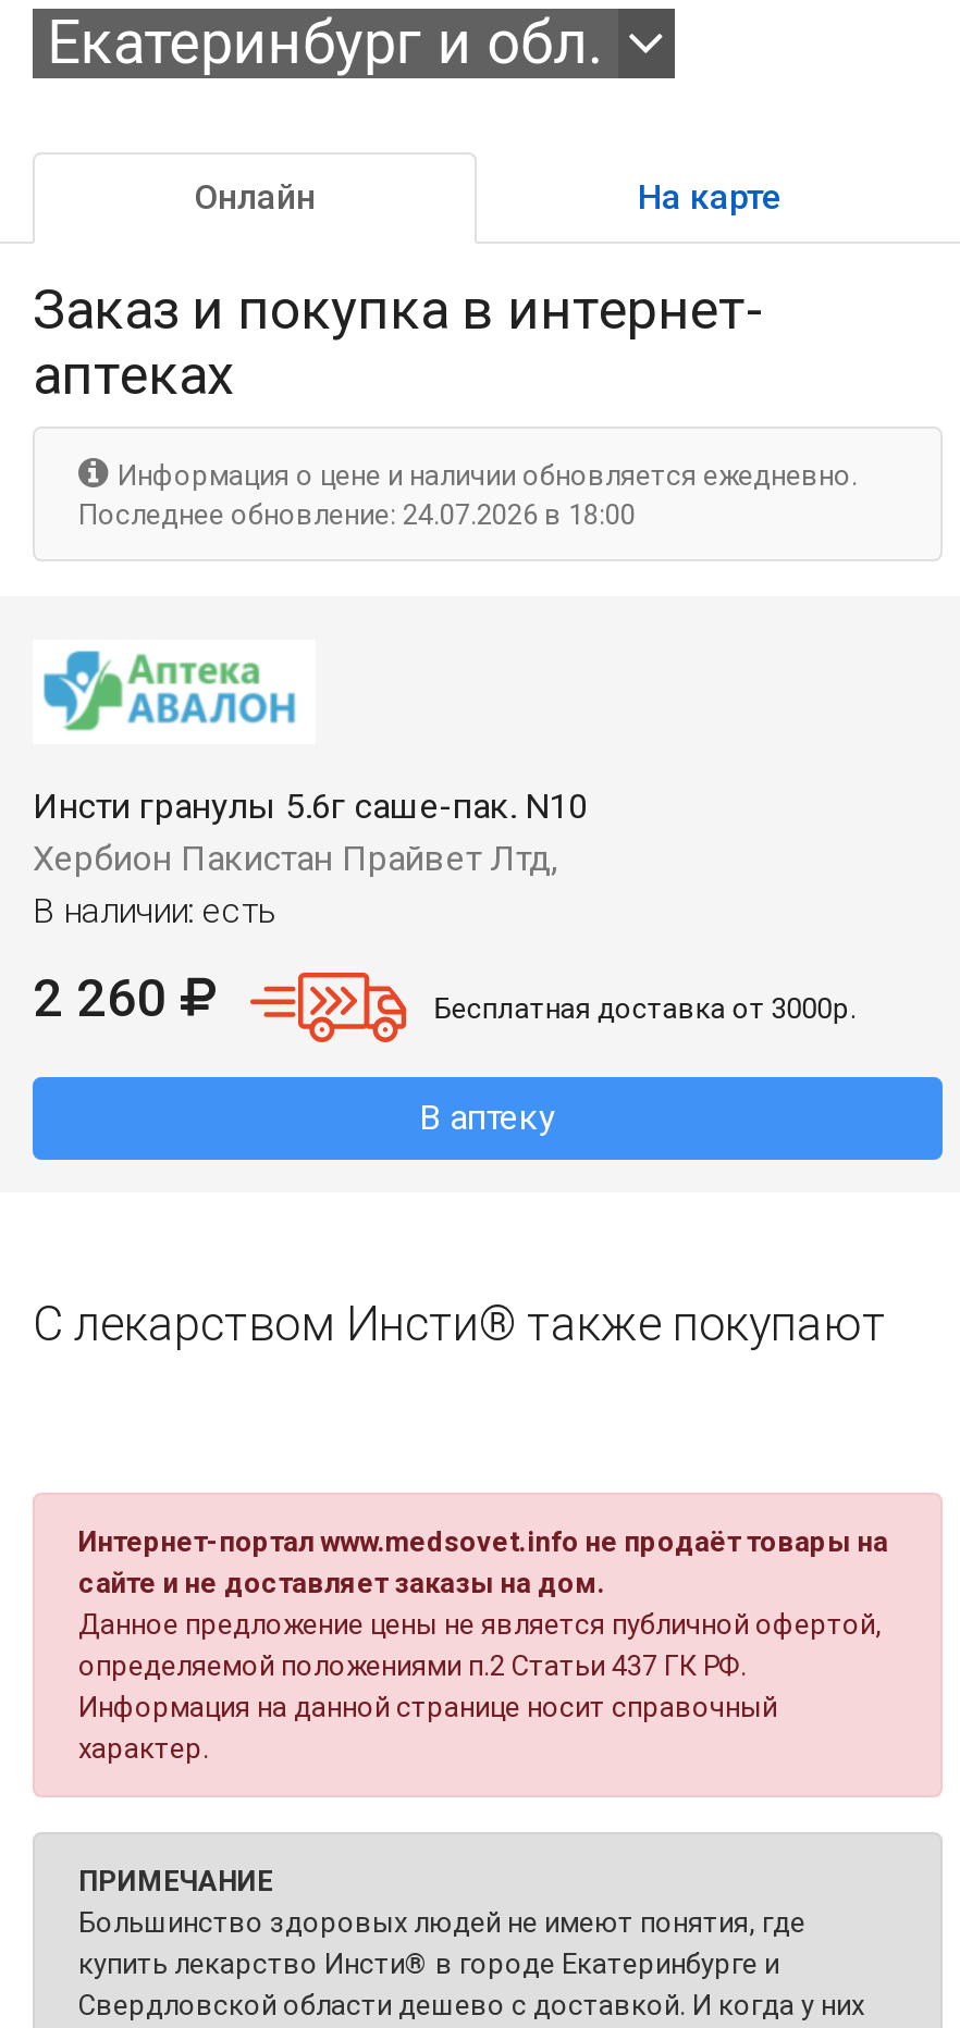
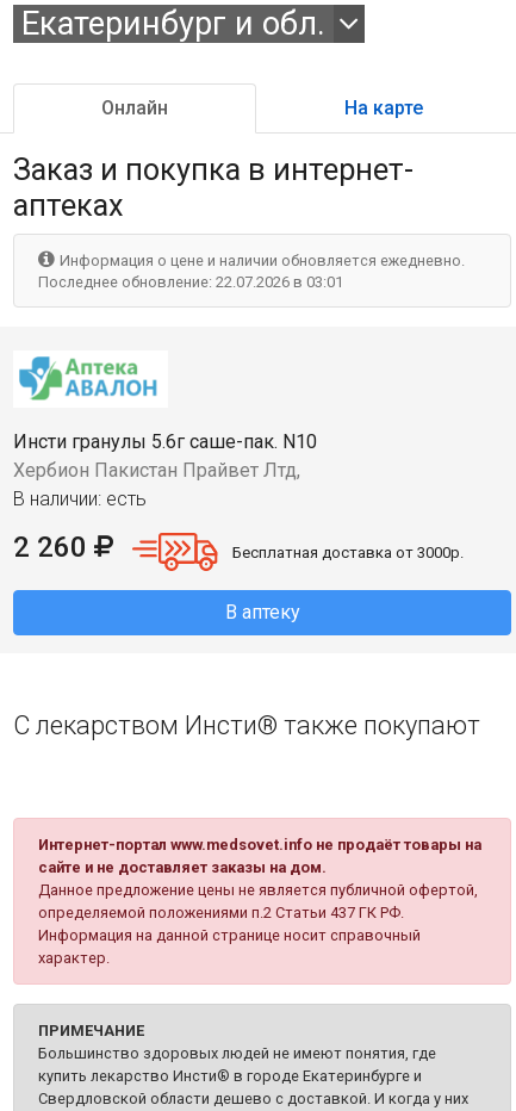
[78,498,636,531] Последнее обновление: 24.07.2026 в 18:00 -> [38,273,343,291] Последнее обновление: 22.07.2026 в 03:01

